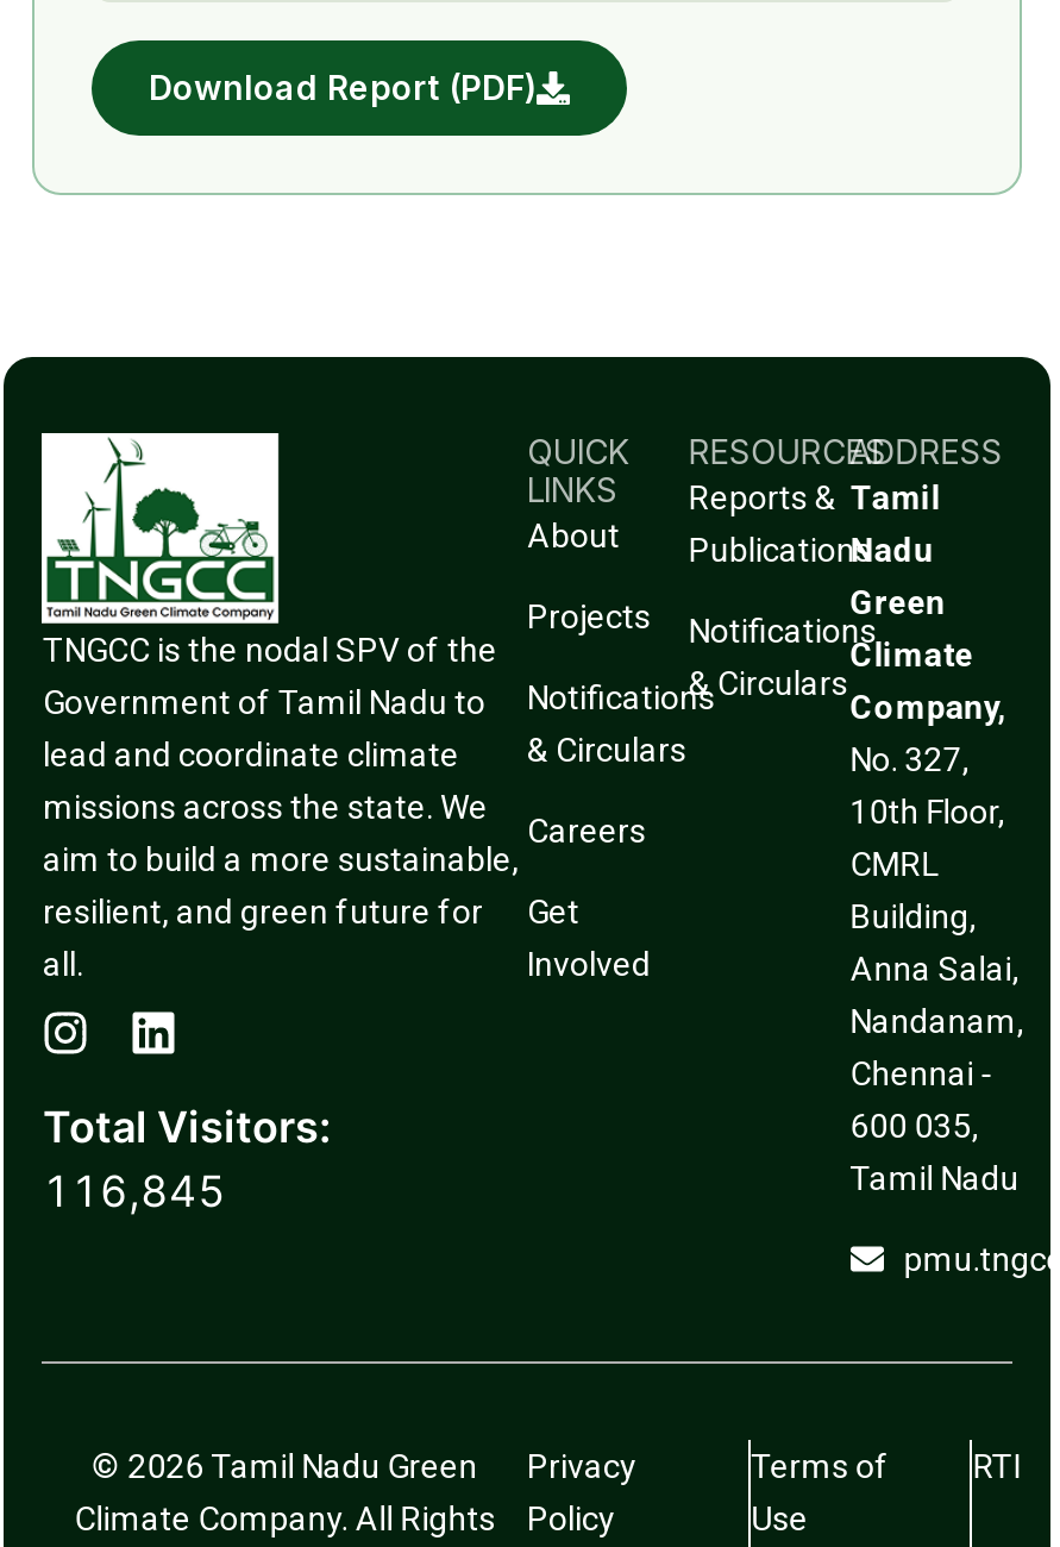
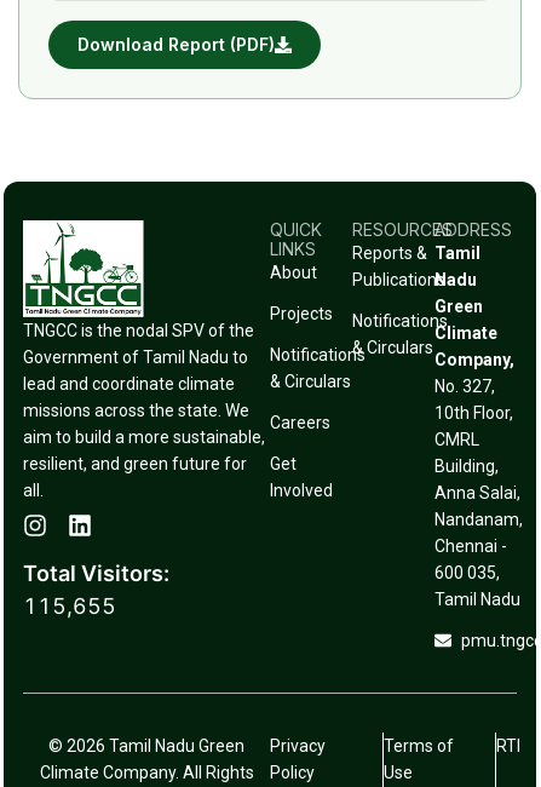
[43,1166,226,1216] 116,845 -> [24,593,117,618] 115,655

